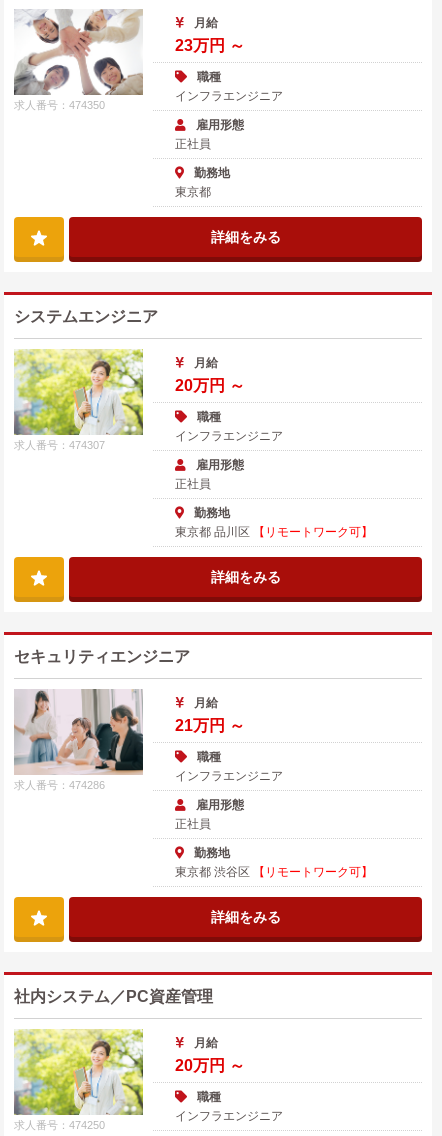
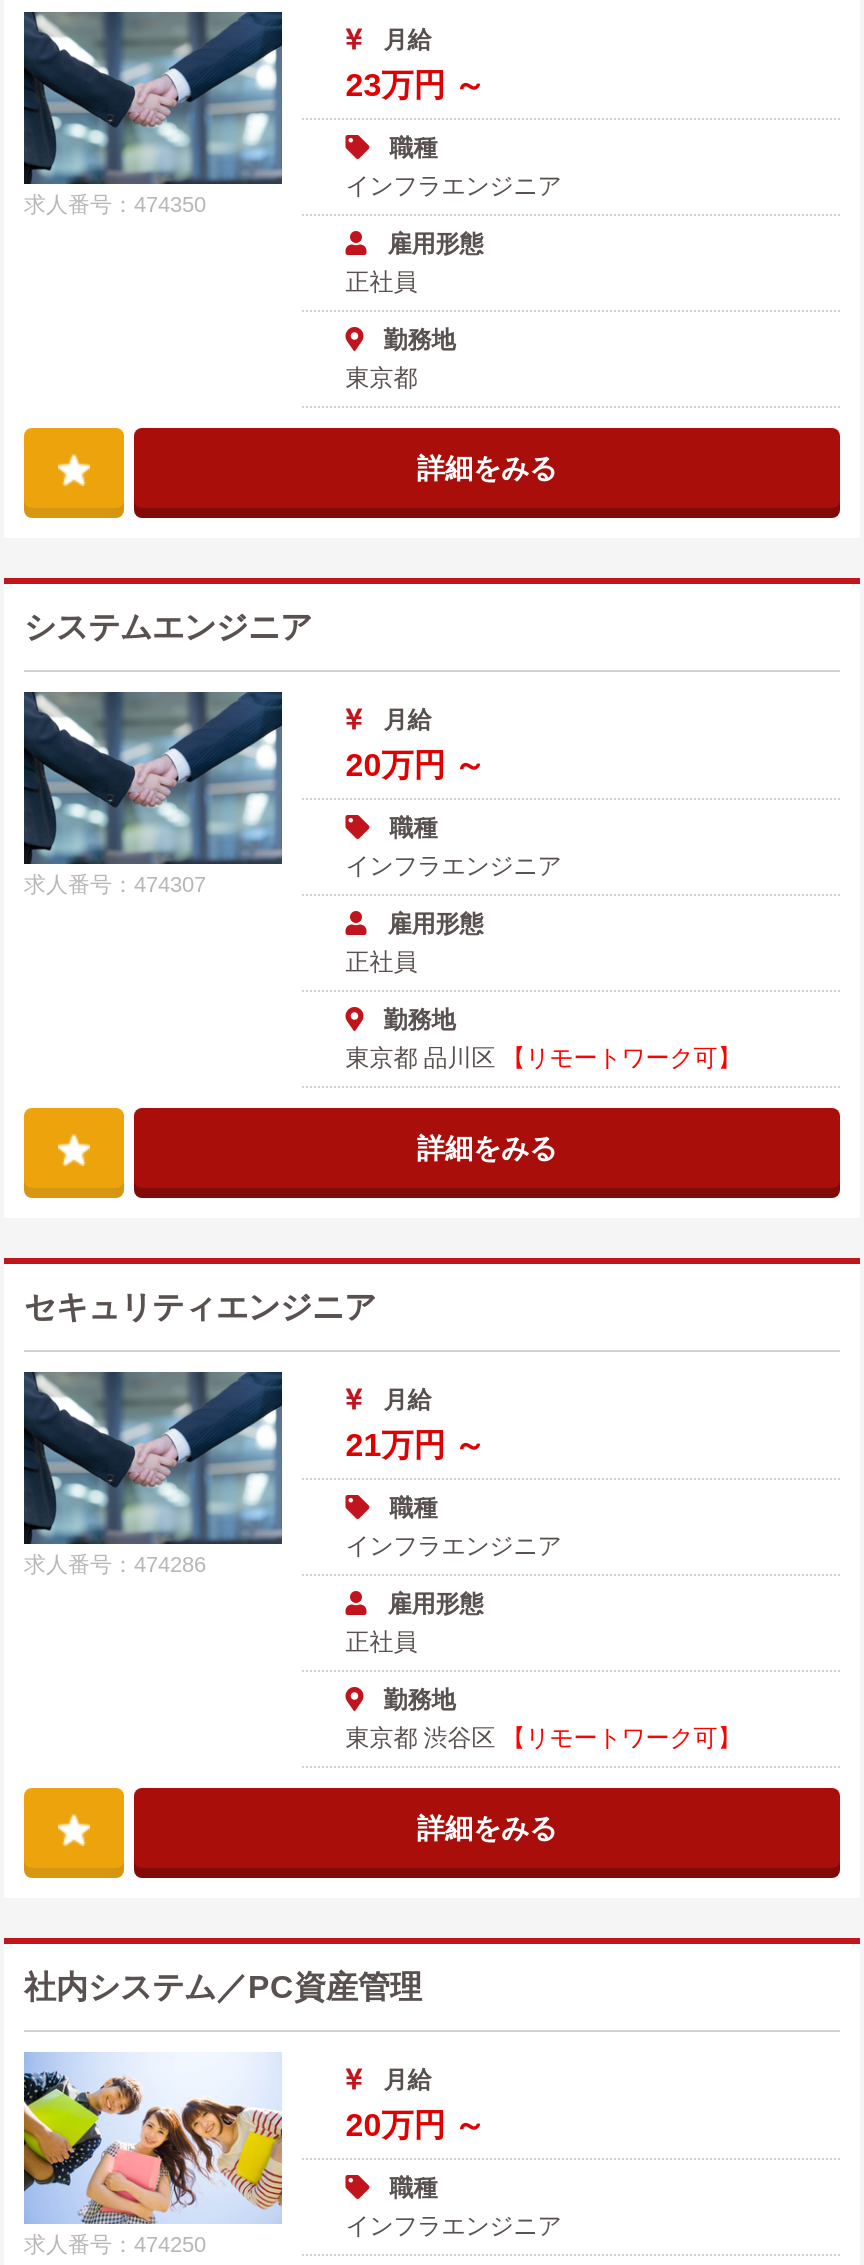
[14,9,143,96] [image] -> [22,10,284,186] [image]
[14,348,144,436] [image] -> [22,690,284,866] [image]
[14,689,144,775] [image] -> [22,1370,284,1546] [image]
[13,1028,144,1116] [image] -> [22,2052,282,2226] [image]

